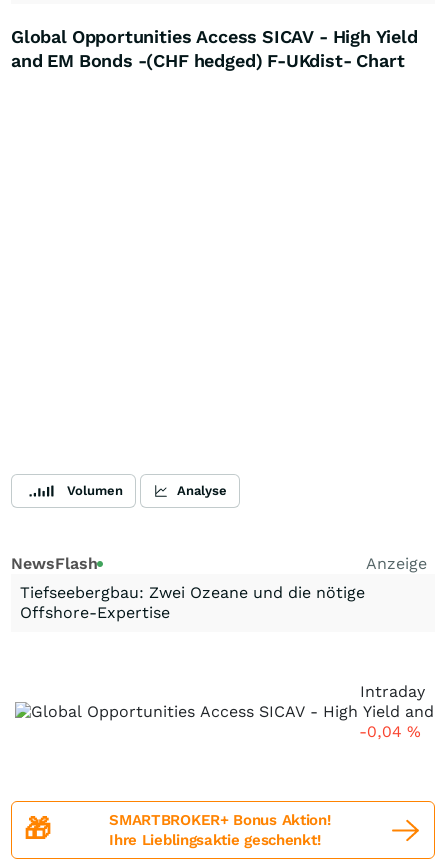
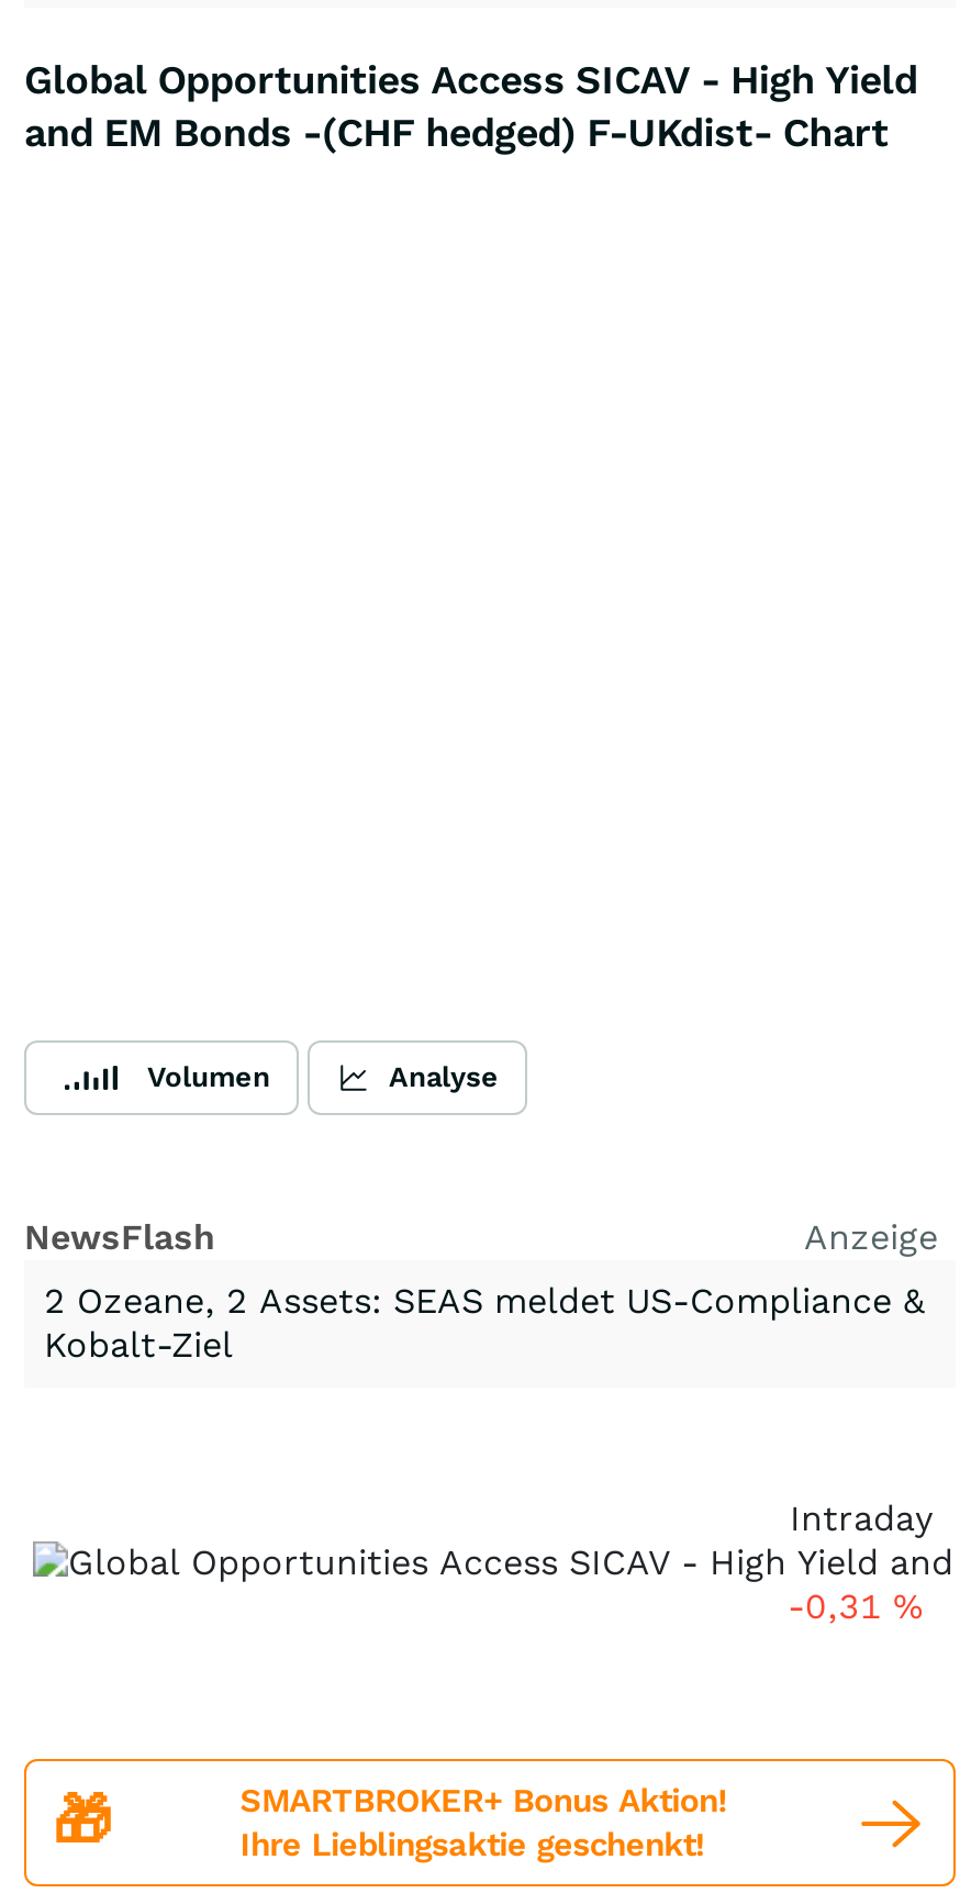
[20,583,365,622] Tiefseebergbau: Zwei Ozeane und die nötige | Offshore-Expertise -> [44,1280,925,1366] 2 Ozeane, 2 Assets: SEAS meldet US-Compliance & | Kobalt-Ziel
[358,722,420,741] -0,04% -> [788,1585,924,1627] -0,31%

